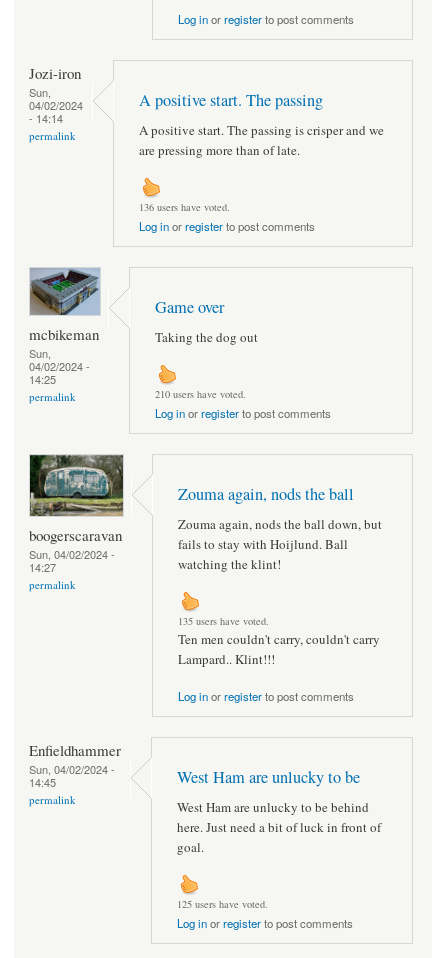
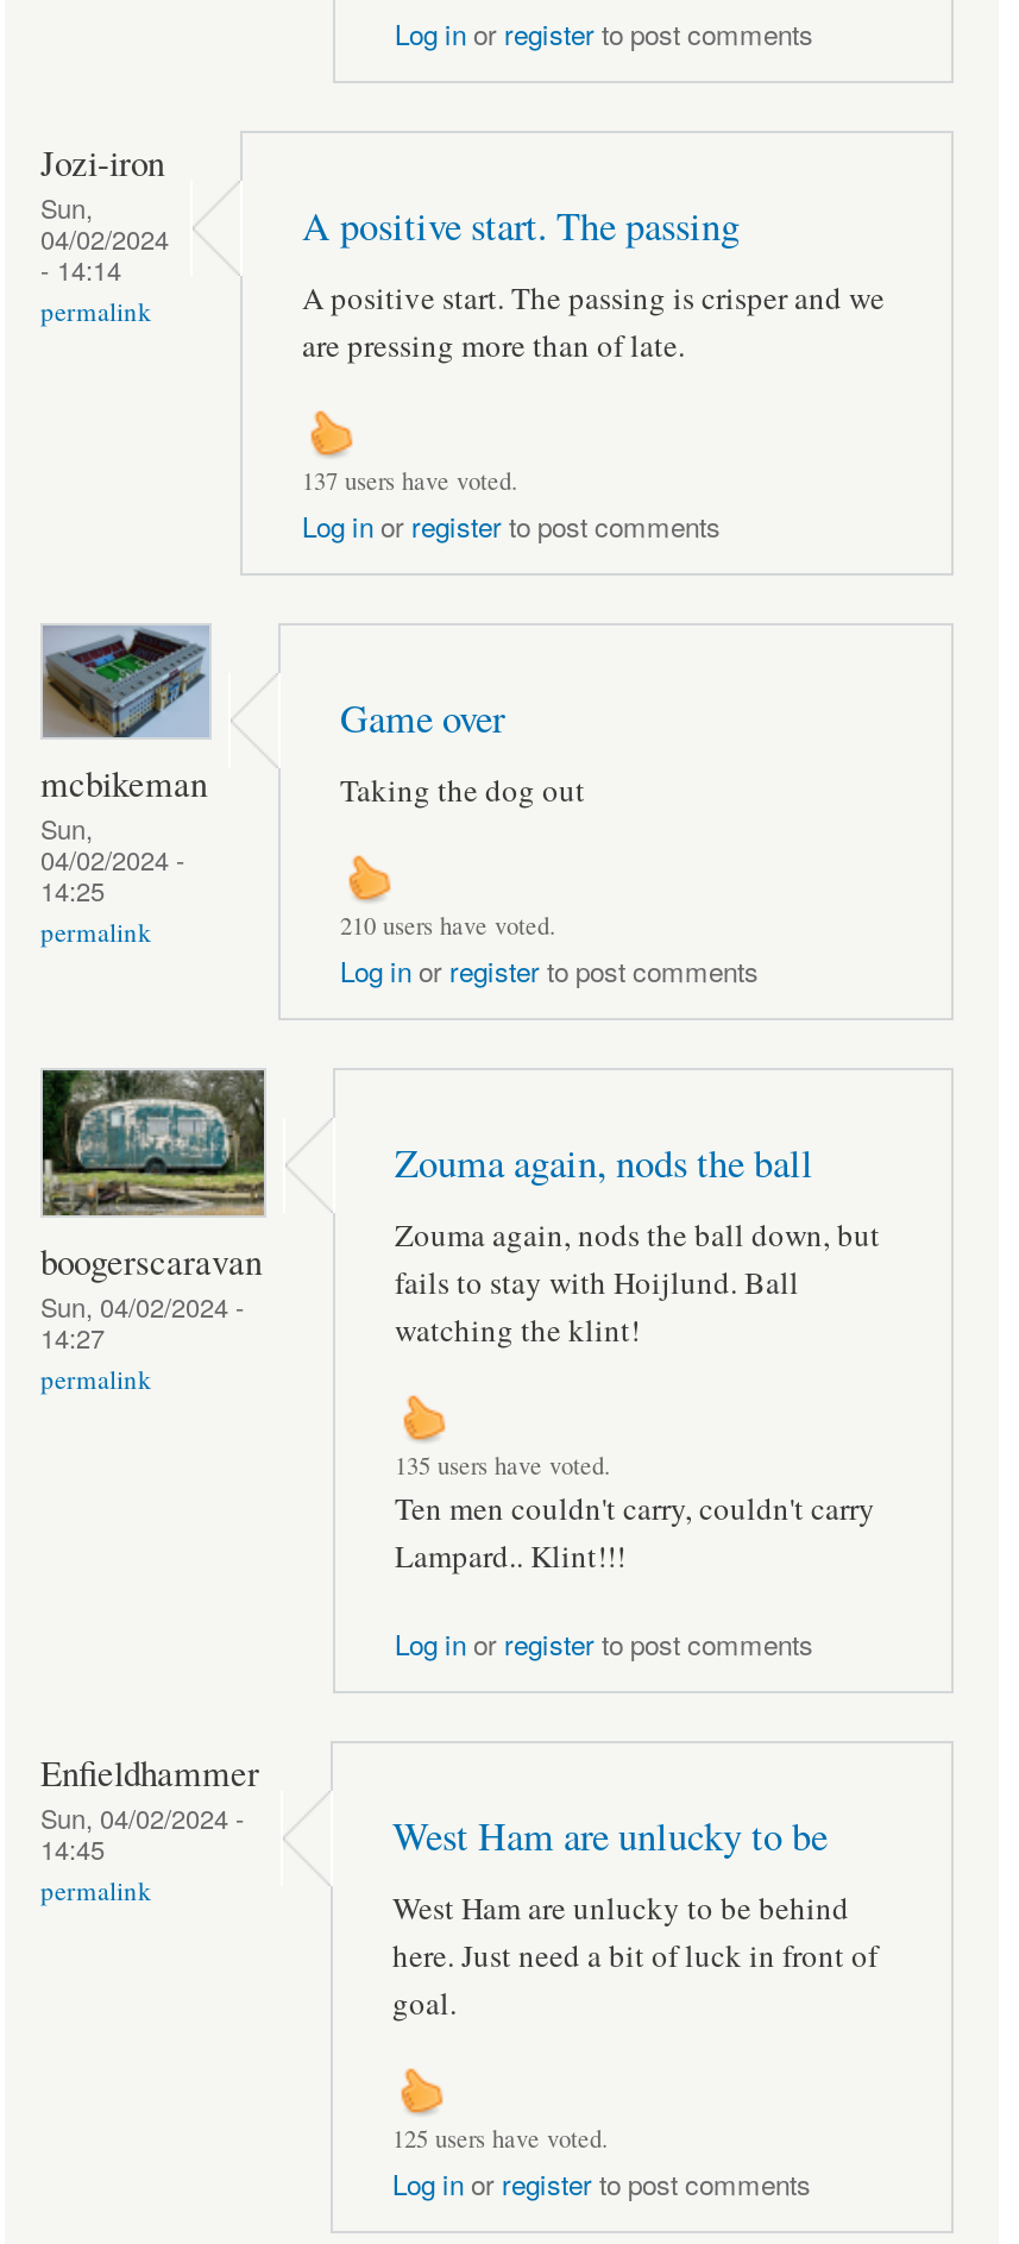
[139,200,230,214] 136 users have voted. -> [302,464,518,498] 137 users have voted.

